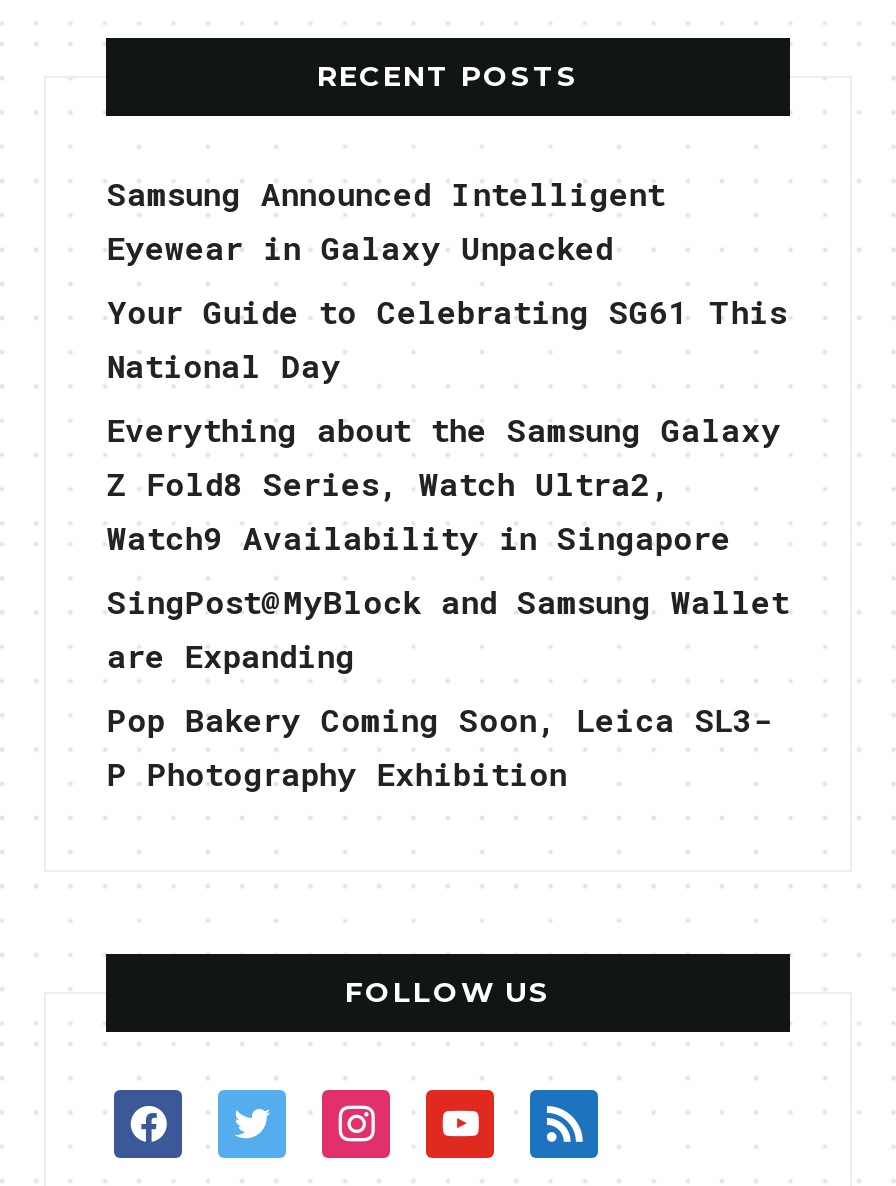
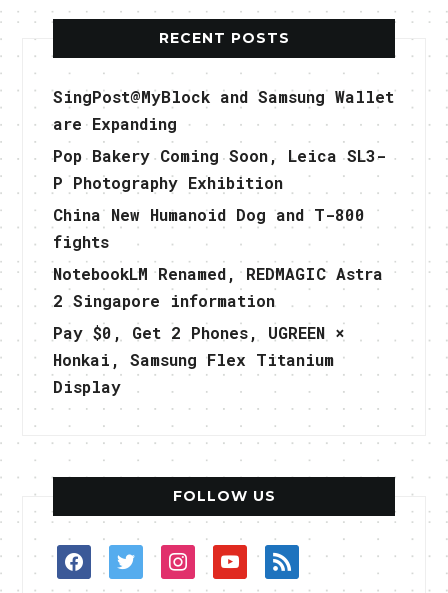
[107,172,787,558] Samsung Announced Intelligent | Eyewear in Galaxy Unpacked | Your Guide to Celebrating SG61 This | National Day | Everything about the Samsung Galaxy | Z Fold8 Series, Watch Ultra2, | Watch9 Availability in Singapore -> none
moved [107,580,789,794] -> [53,86,394,193]: SingPost@MyBlock and Samsung Wallet | are Expanding | Pop Bakery Coming Soon, Leica SL3- | P Photography Exhibition
none -> [53,204,383,397] China New Humanoid Dog and T-800 | fights | NotebookLM Renamed, REDMAGIC Astra | 2 Singapore information | Pay $0, Get 2 Phones, UGREEN × | Honkai, Samsung Flex Titanium | Display

